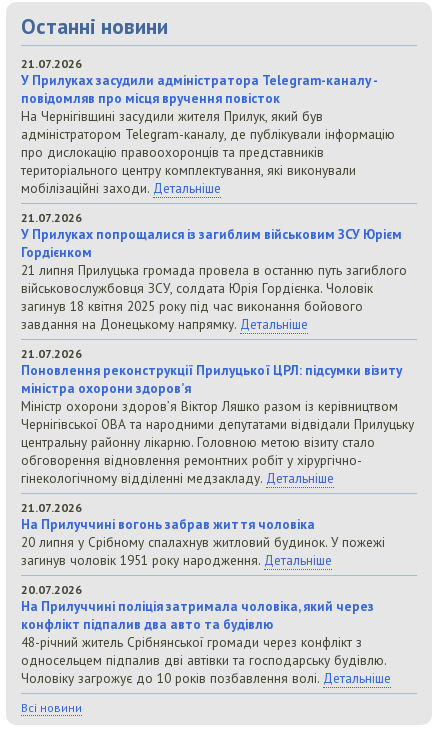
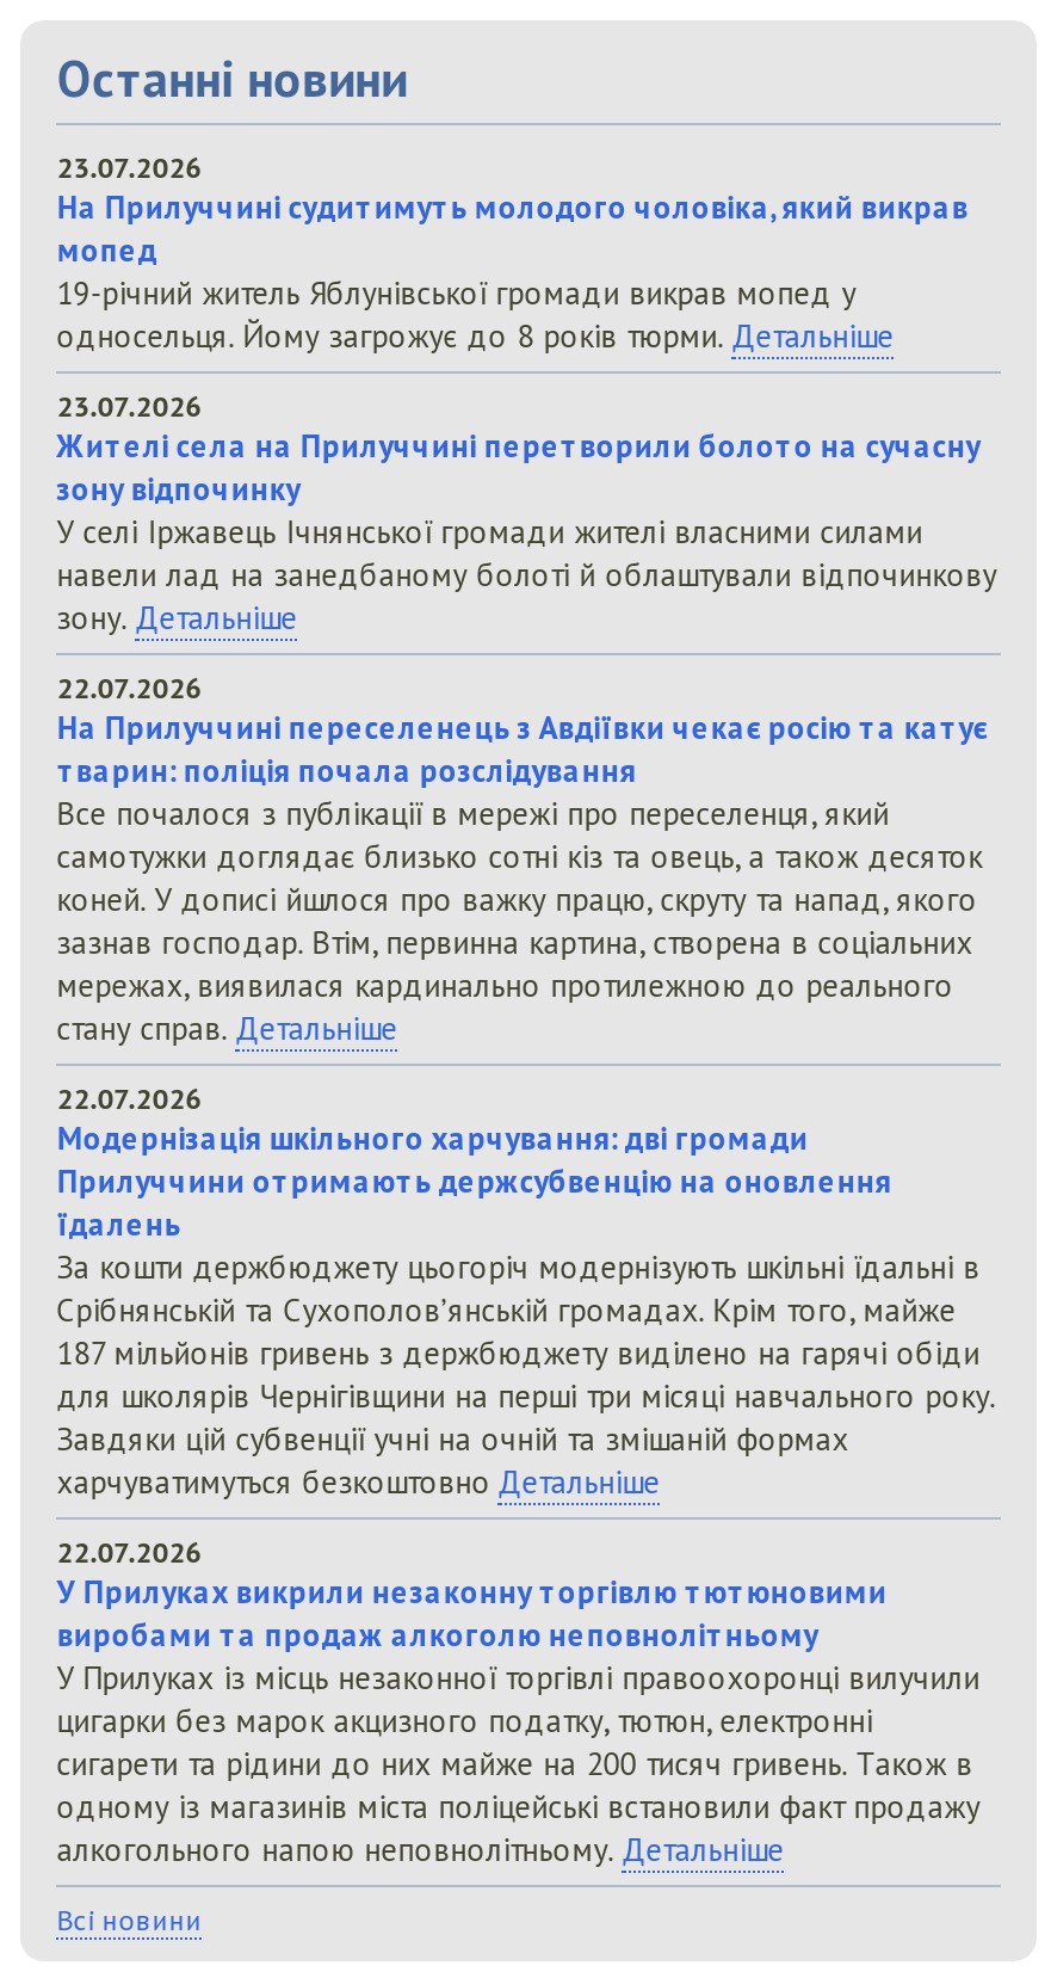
[21,56,395,197] 21.07.2026 | У Прилуках засудили адміністратора Telegram-каналу - | повідомляв про місця вручення повісток | На Чернігівщині засудили жителя Прилук, який був | адміністратором Telegram-каналу, де публікували інформацію | про дислокацію правоохоронців та представників | територіального центру комплектування, які виконували | мобілізаційні заходи. Детальніше -> [57,149,968,357] 23.07.2026 | На Прилуччині судитимуть молодого чоловіка, який викрав | мопед | 19-річний житель Яблунівської громади викрав мопед у | односельця. Йому загрожує до 8 років тюрми. Детальніше
[21,210,407,333] 21.07.2026 | У Прилуках попрощалися із загиблим військовим ЗСУ Юрієм | Гордієнком | 21 липня Прилуцька громада провела в останню путь загиблого | військовослужбовця ЗСУ, солдата Юрія Гордієнка. Чоловік | загинув 18 квітня 2025 року під час виконання бойового | завдання на Донецькому напрямку. Детальніше -> [57,388,997,639] 23.07.2026 | Жителі села на Прилуччині перетворили болото на сучасну | зону відпочинку | У селі Іржавець Ічнянської громади жителі власними силами | навели лад на занедбаному болоті й облаштували відпочинкову | зону. Детальніше
[21,346,414,487] 21.07.2026 | Поновлення реконструкції Прилуцької ЦРЛ: підсумки візиту | міністра охорони здоров’я | Міністр охорони здоров’я Віктор Ляшко разом із керівництвом | Чернігівської ОВА та народними депутатами відвідали Прилуцьку | центральну районну лікарню. Головною метою візиту стало | обговорення відновлення ремонтних робіт у хірургічно- | гінекологічному відділенні медзакладу. Детальніше -> [57,670,987,1049] 22.07.2026 | На Прилуччині переселенець з Авдіївки чекає росію та катує | тварин: поліція почала розслідування | Все почалося з публікації в мережі про переселенця, який | самотужки доглядає близько сотні кіз та овець, а також десяток | коней. У дописі йшлося про важку працю, скруту та напад, якого | зазнав господар. Втім, первинна картина, створена в соціальних | мережах, виявилася кардинально протилежною до реального | стану справ. Детальніше
[21,500,385,569] 21.07.2026 | На Прилуччині вогонь забрав життя чоловіка | 20 липня у Срібному спалахнув житловий будинок. У пожежі | загинув чоловік 1951 року народження. Детальніше -> [57,1080,994,1503] 22.07.2026 | Модернізація шкільного харчування: дві громади | Прилуччини отримають держсубвенцію на оновлення | їдалень | За кошти держбюджету цьогоріч модернізують шкільні їдальні в | Срібнянській та Сухополов’янській громадах. Крім того, майже | 187 мільйонів гривень з держбюджету виділено на гарячі обіди | для школярів Чернігівщини на перші три місяці навчального року. | Завдяки цій субвенції учні на очній та змішаній формах | харчуватимуться безкоштовно Детальніше
[21,582,391,687] 20.07.2026 | На Прилуччині поліція затримала чоловіка, який через | конфлікт підпалив два авто та будівлю | 48-річний житель Срібнянської громади через конфлікт з | односельцем підпалив дві автівки та господарську будівлю. | Чоловіку загрожує до 10 років позбавлення волі. Детальніше -> [57,1534,980,1871] 22.07.2026 | У Прилуках викрили незаконну торгівлю тютюновими | виробами та продаж алкоголю неповнолітньому | У Прилуках із місць незаконної торгівлі правоохоронці вилучили | цигарки без марок акцизного податку, тютюн, електронні | сигарети та рідини до них майже на 200 тисяч гривень. Також в | одному із магазинів міста поліцейські встановили факт продажу | алкогольного напою неповнолітньому. Детальніше

